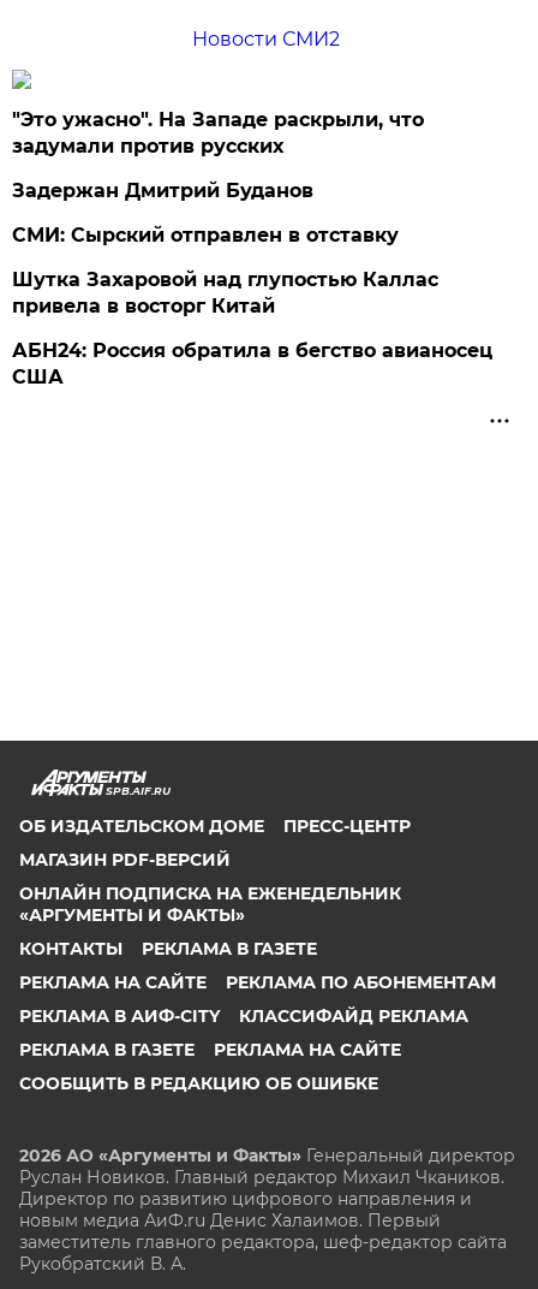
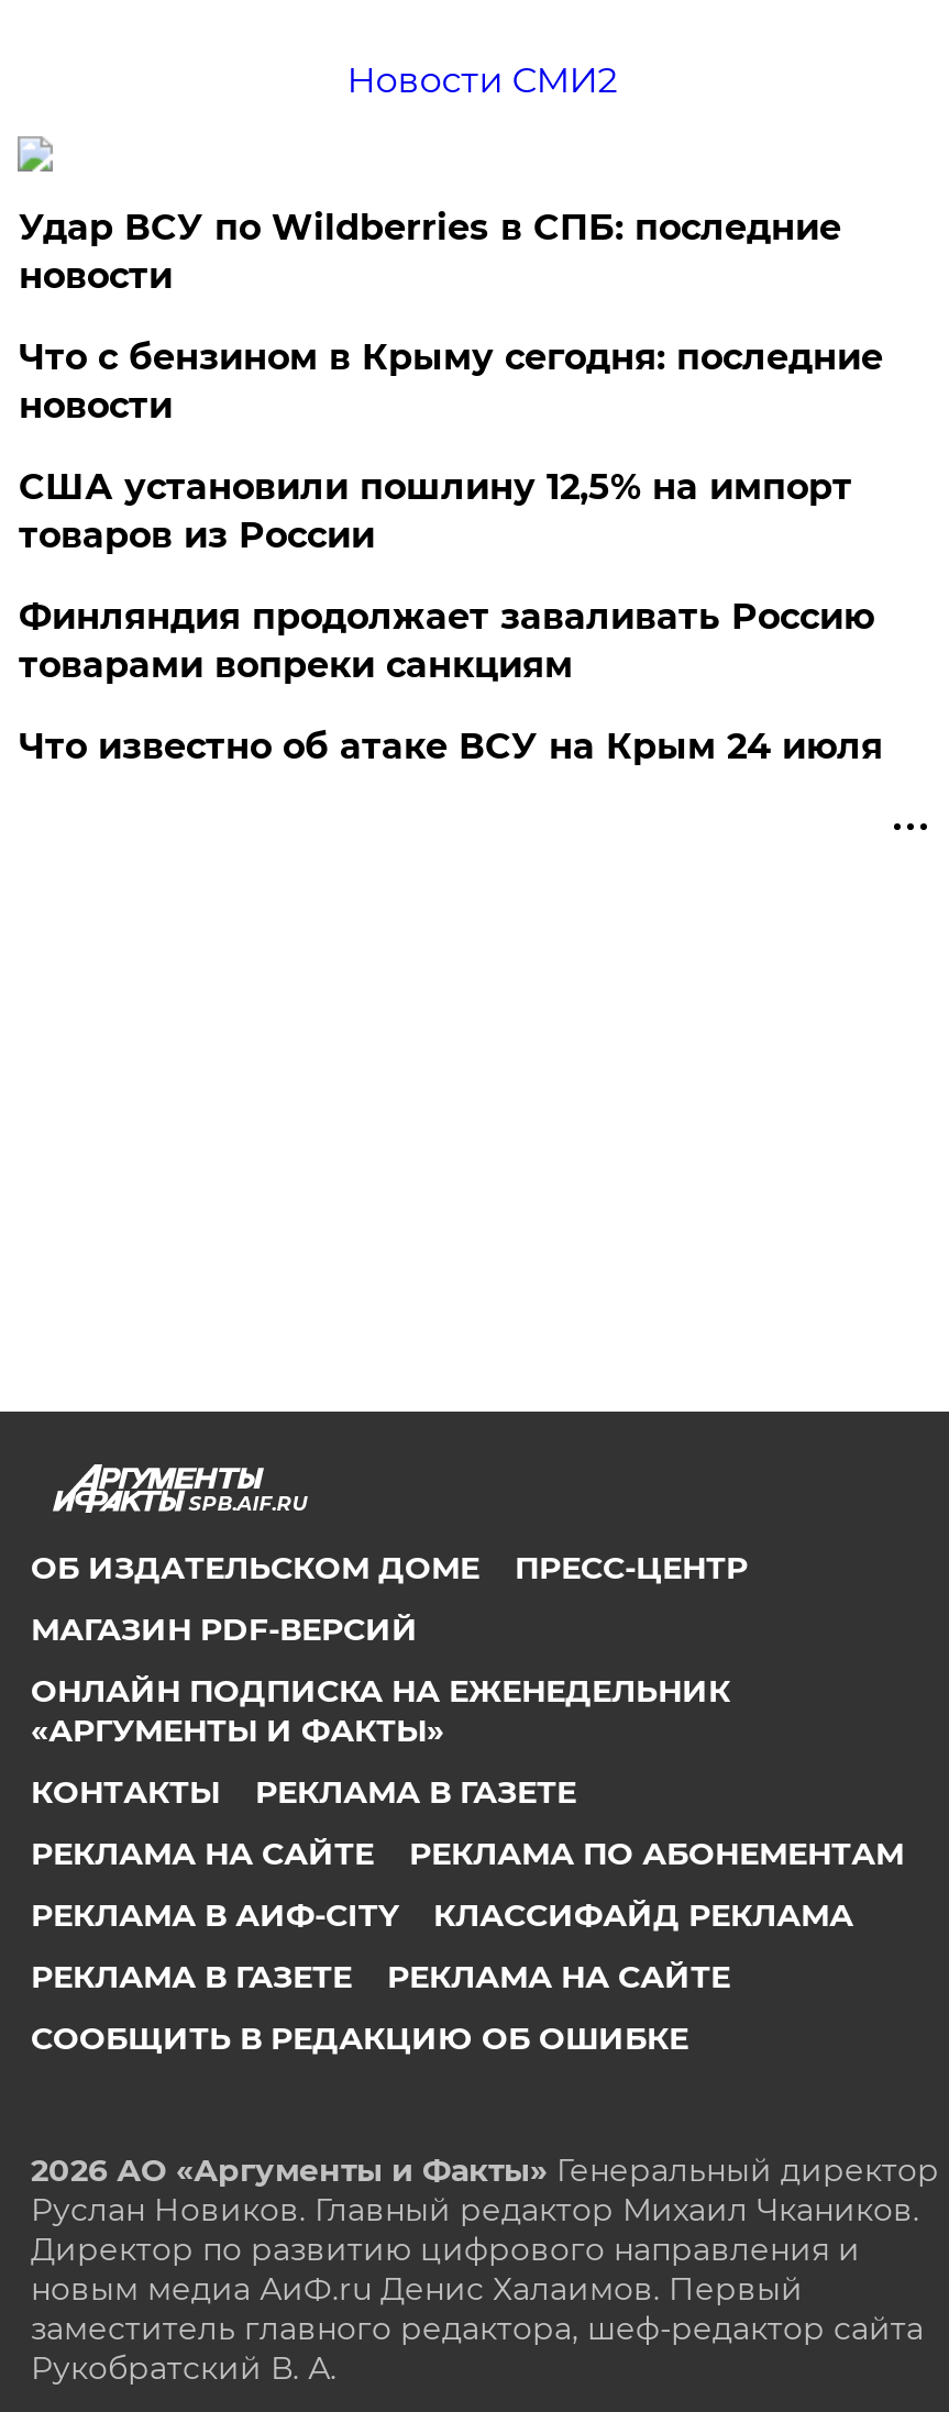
[12,108,424,158] "Это ужасно". На Западе раскрыли, что | задумали против русских -> [18,207,841,297] Удар ВСУ по Wildberries в СПБ: последние | новости
[12,179,314,202] Задержан Дмитрий Буданов -> [18,336,883,427] Что с бензином в Крыму сегодня: последние | новости
[12,224,399,246] СМИ: Сырский отправлен в отставку -> [18,466,852,556] США установили пошлину 12,5% на импорт | товаров из России
[12,268,439,317] Шутка Захаровой над глупостью Каллас | привела в восторг Китай -> [18,596,874,686] Финляндия продолжает заваливать Россию | товарами вопреки санкциям
[12,339,493,388] АБН24: Россия обратила в бегство авианосец | США -> [18,726,883,767] Что известно об атаке ВСУ на Крым 24 июля

